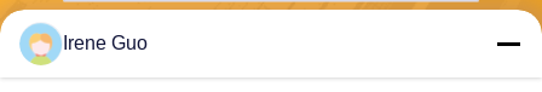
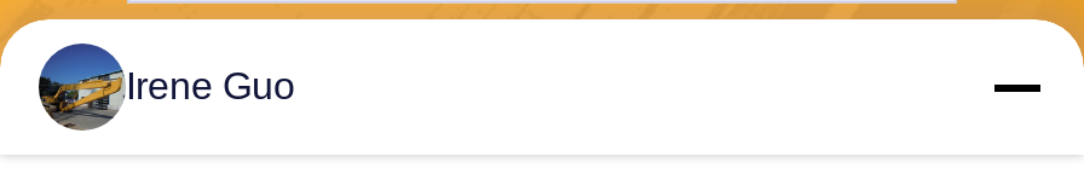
[19,22,59,67] [image] -> [36,41,119,133] [image]

